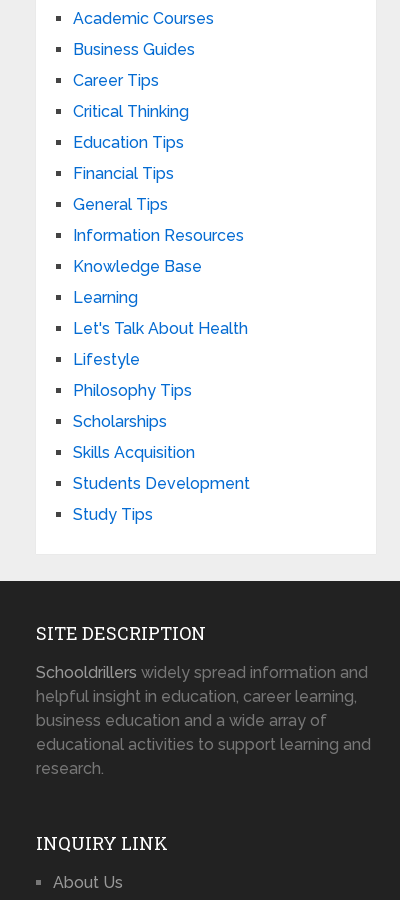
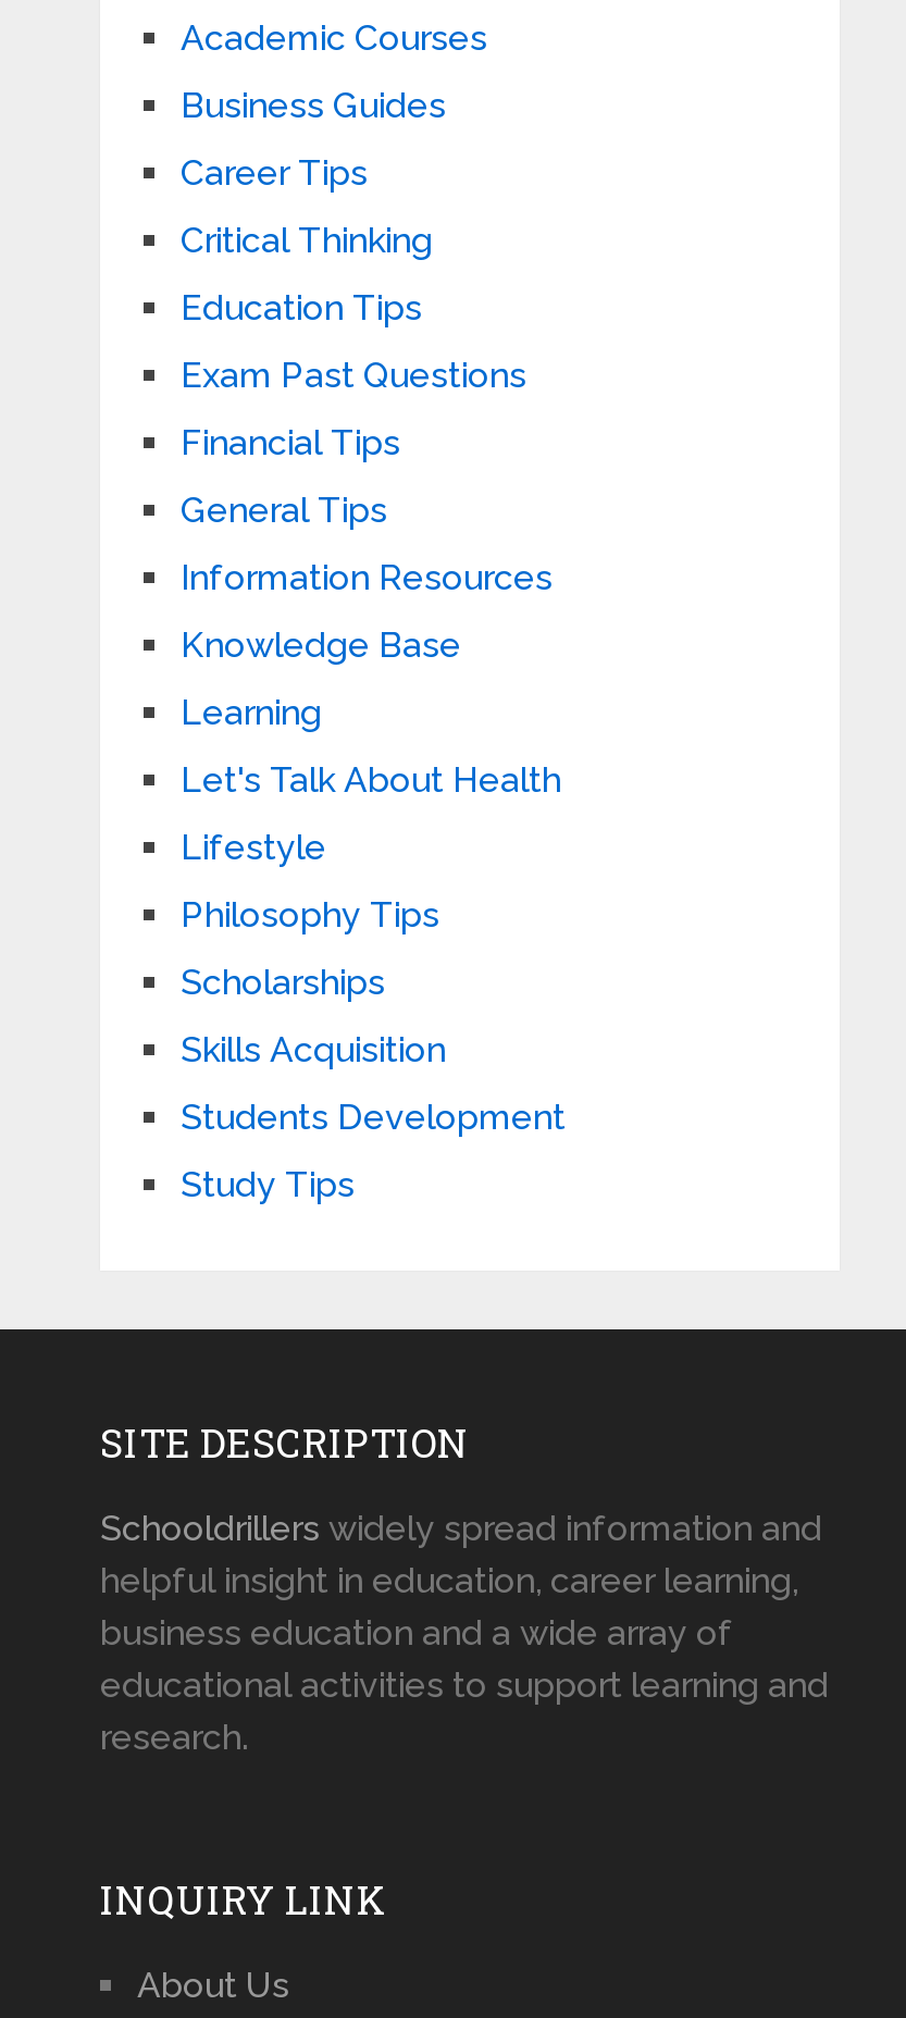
none -> [181,355,526,397] Exam Past Questions

